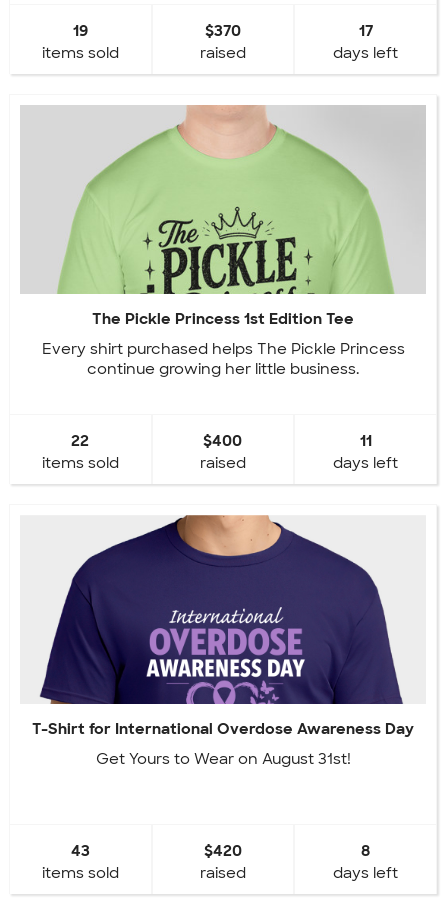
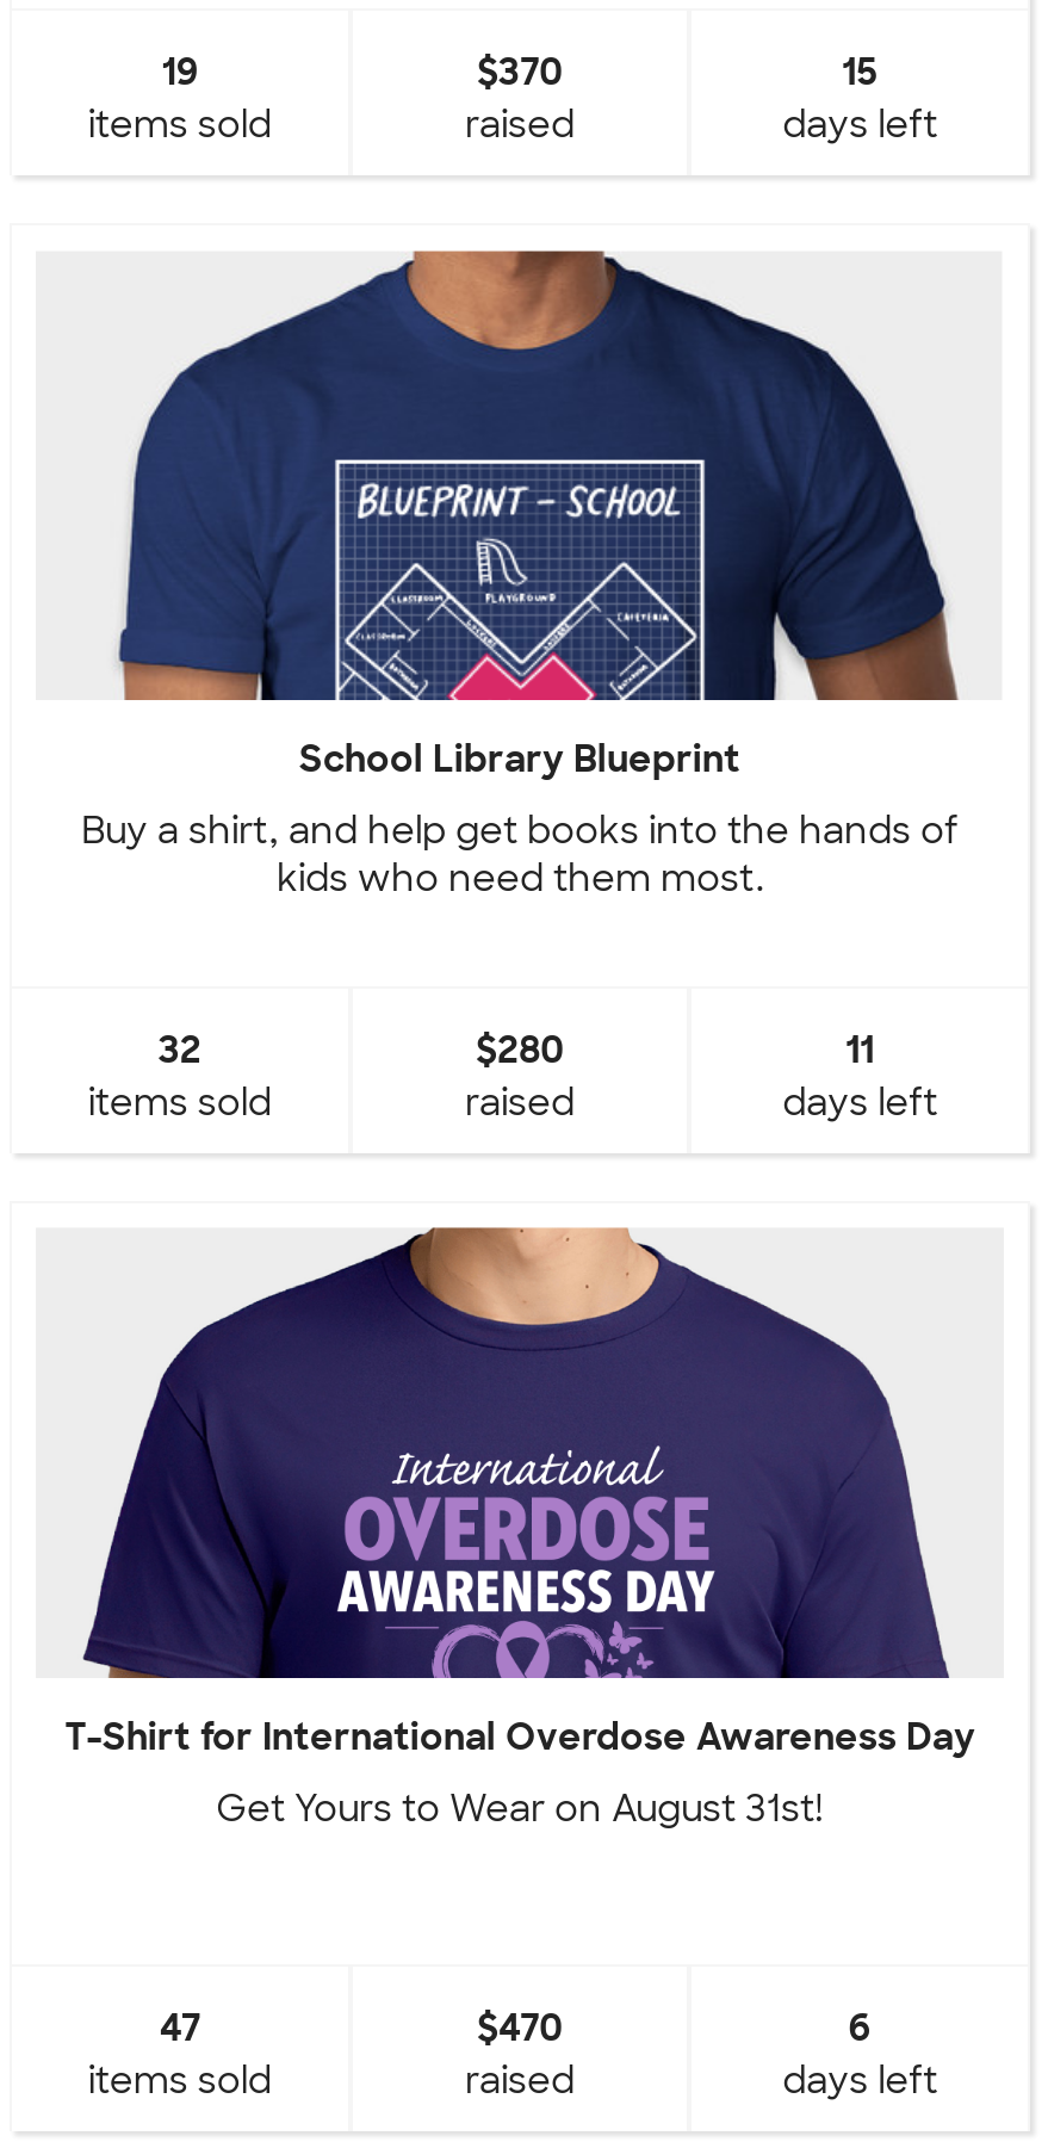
[359,21,373,41] 17 -> [842,47,878,95] 15
[55,105,425,329] [image] | The Pickle Princess 1st Edition Tee -> [117,249,999,782] [image] | School Library Blueprint
[41,339,404,379] Every shirt purchased helps The Pickle Princess | continue growing her little business. -> [81,806,959,901] Buy a shirt, and help get books into the hands of | kids who need them most.
[71,431,89,451] 22 -> [158,1025,201,1073] 32
[203,431,242,451] $400 -> [476,1025,564,1073] $280
[71,841,90,861] 43 -> [159,2003,200,2051] 47
[204,841,242,861] $420 -> [477,2003,563,2051] $470
[361,841,370,861] 8 -> [848,2003,872,2051] 6

